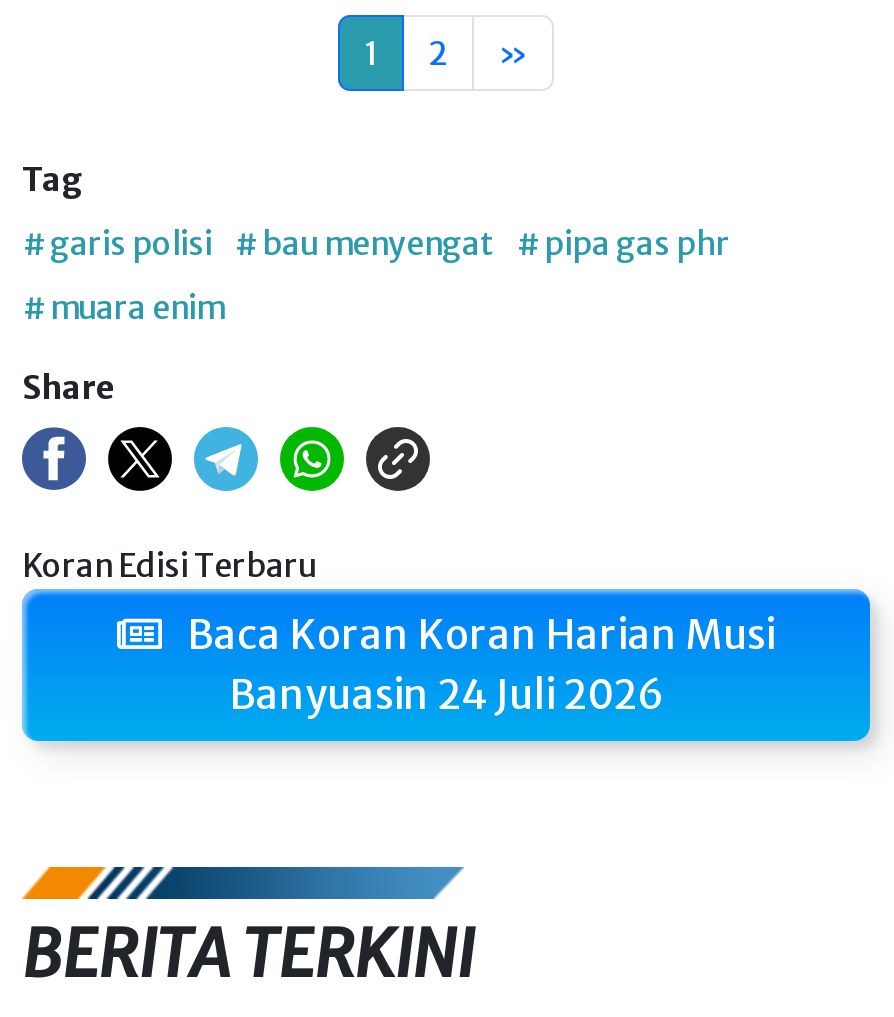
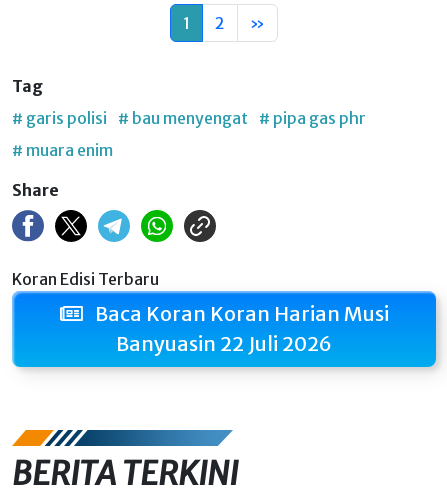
[229,669,663,719] Banyuasin 24 Juli 2026 -> [116,331,332,356] Banyuasin 22 Juli 2026

